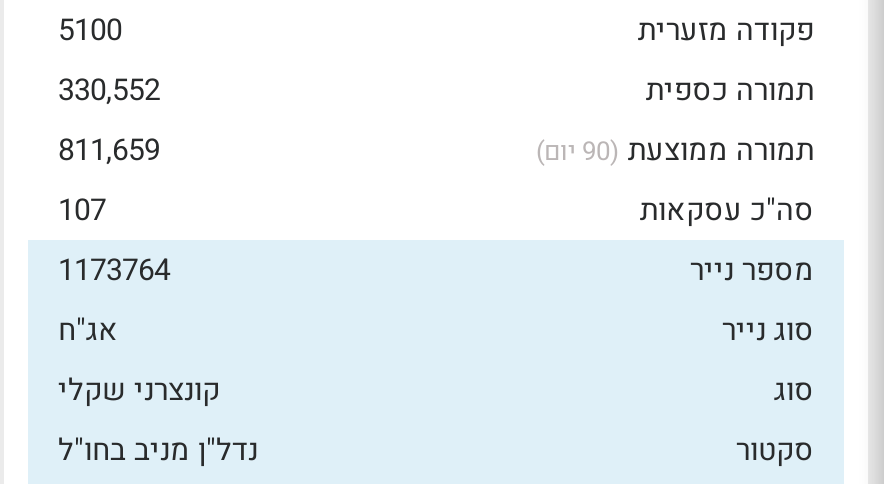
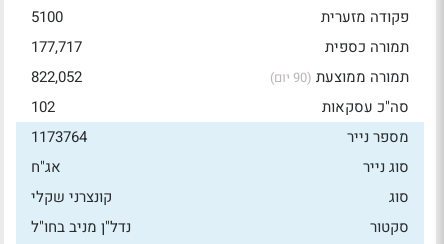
[58,68,160,112] 330,552 -> [31,36,82,58] 177,717
[58,128,160,172] 811,659 -> [31,66,82,88] 822,052
[58,188,106,232] 107 -> [31,96,55,118] 102

